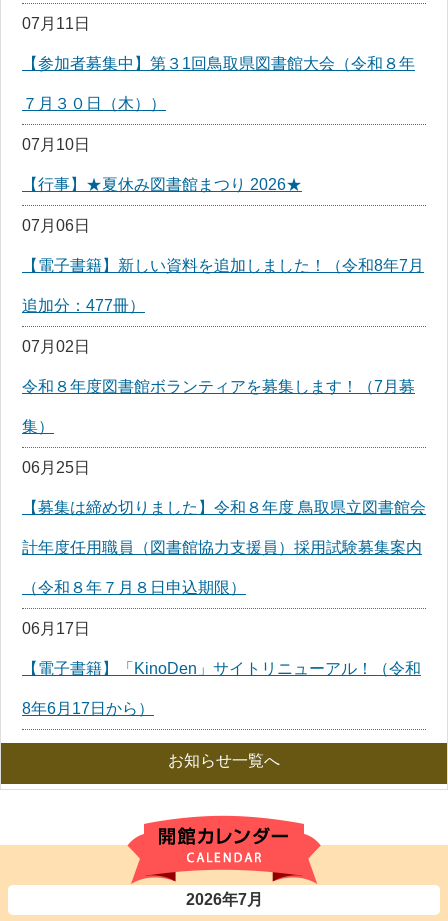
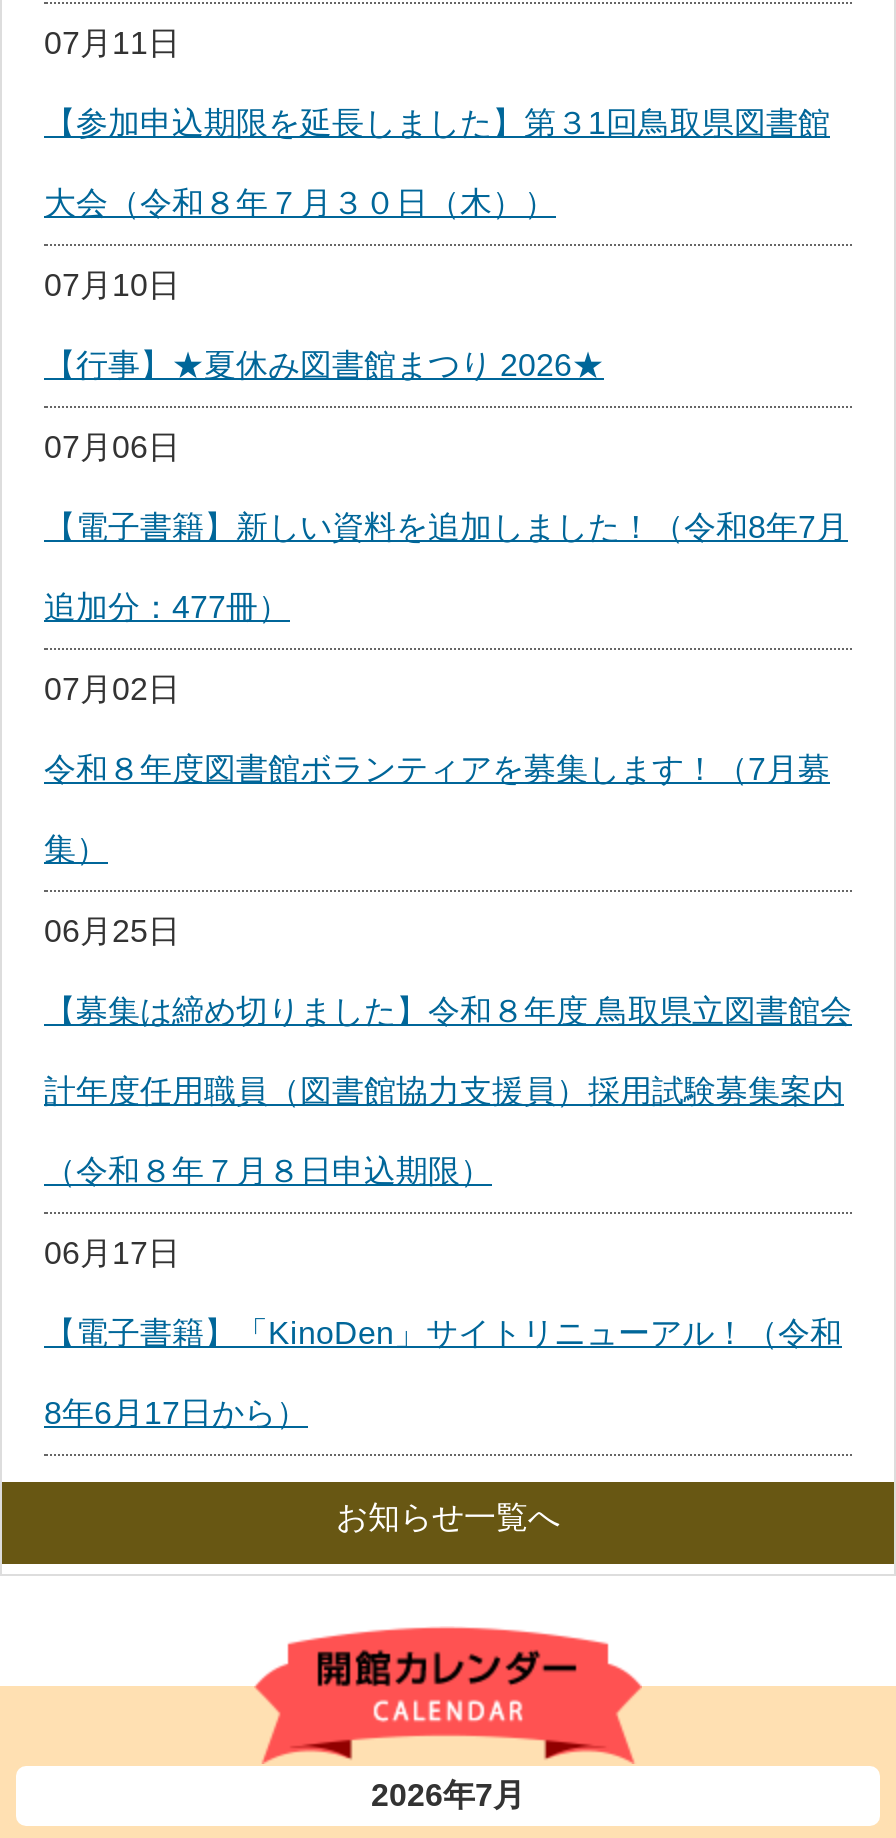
[22,55,415,72] 【参加者募集中】第３1回鳥取県図書館大会（令和８年 -> [44,106,830,140] 【参加申込期限を延長しました】第３1回鳥取県図書館
[22,95,166,112] ７月３０日（木）） -> [44,186,556,220] 大会（令和８年７月３０日（木））

